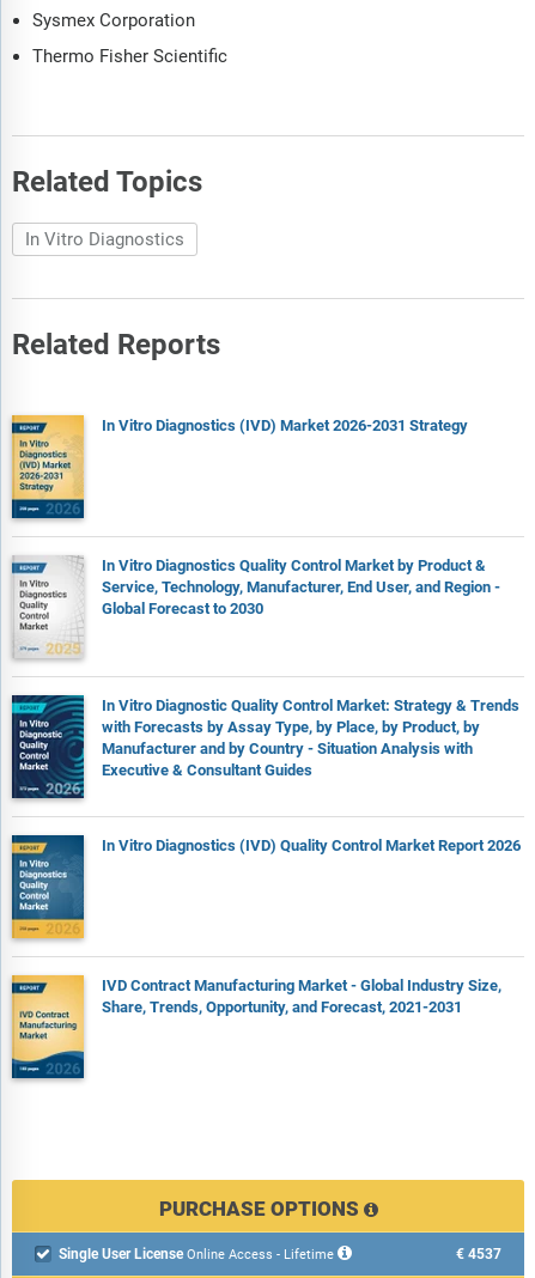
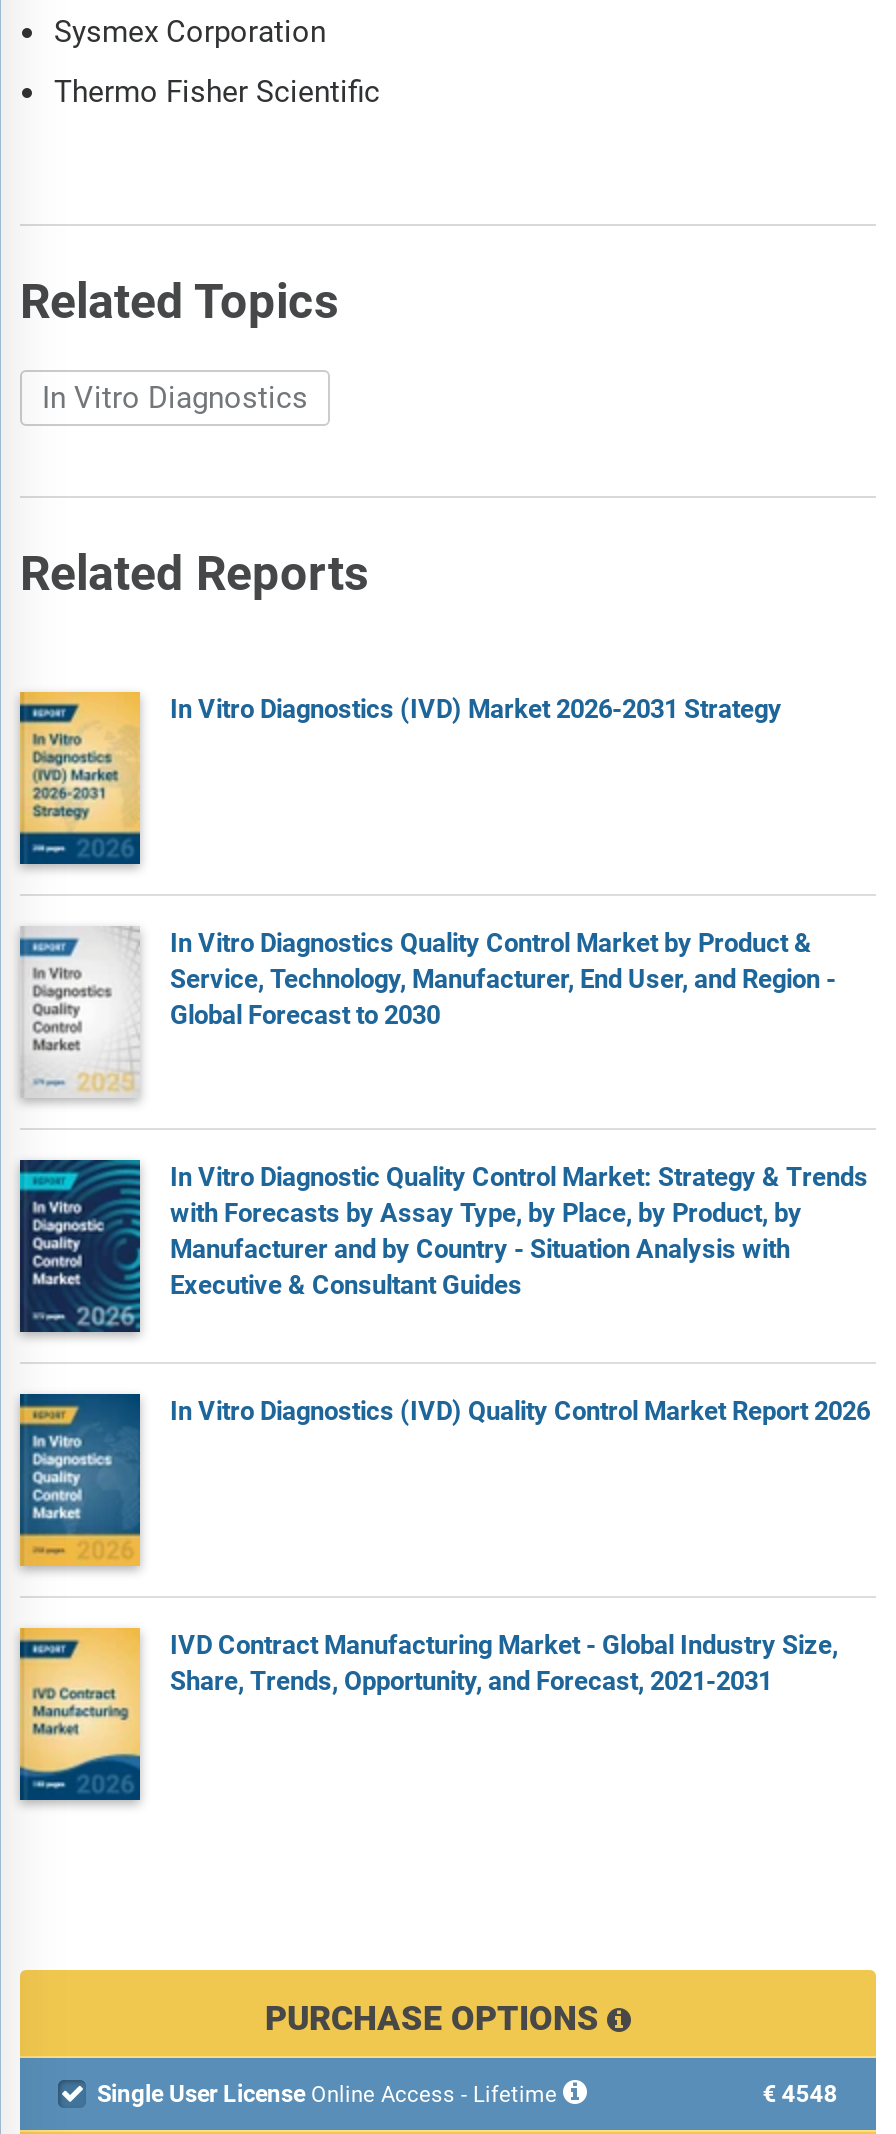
[468,1245,501,1262] €4537 -> [782,2079,838,2107] €4548

